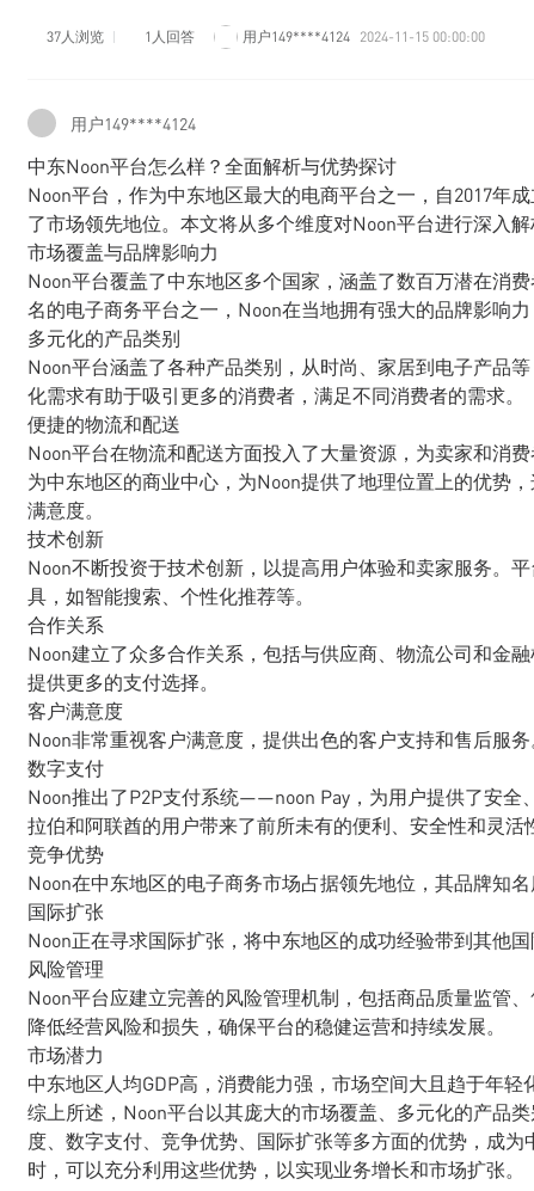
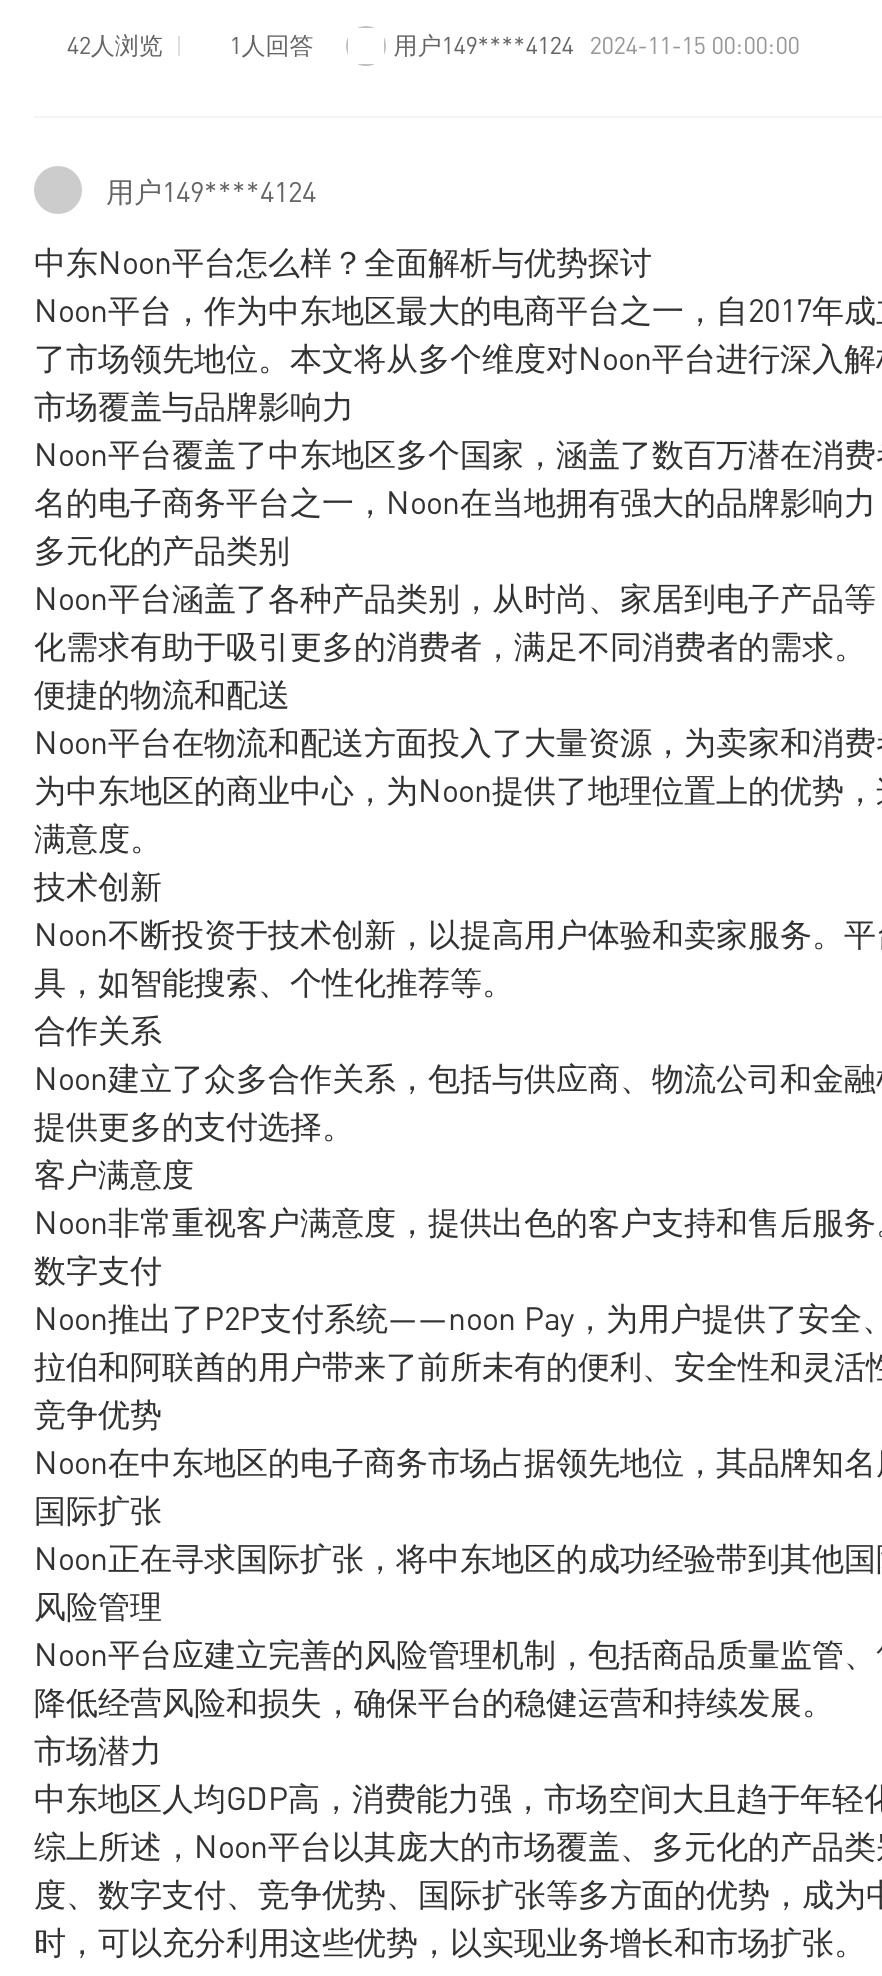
[47,27,104,45] 37人浏览 -> [67,30,163,60] 42人浏览

